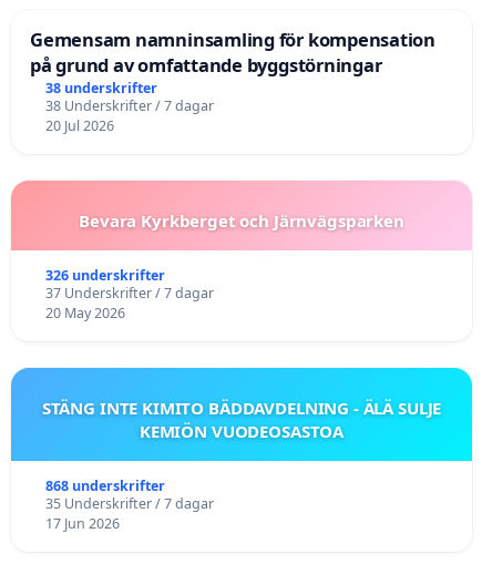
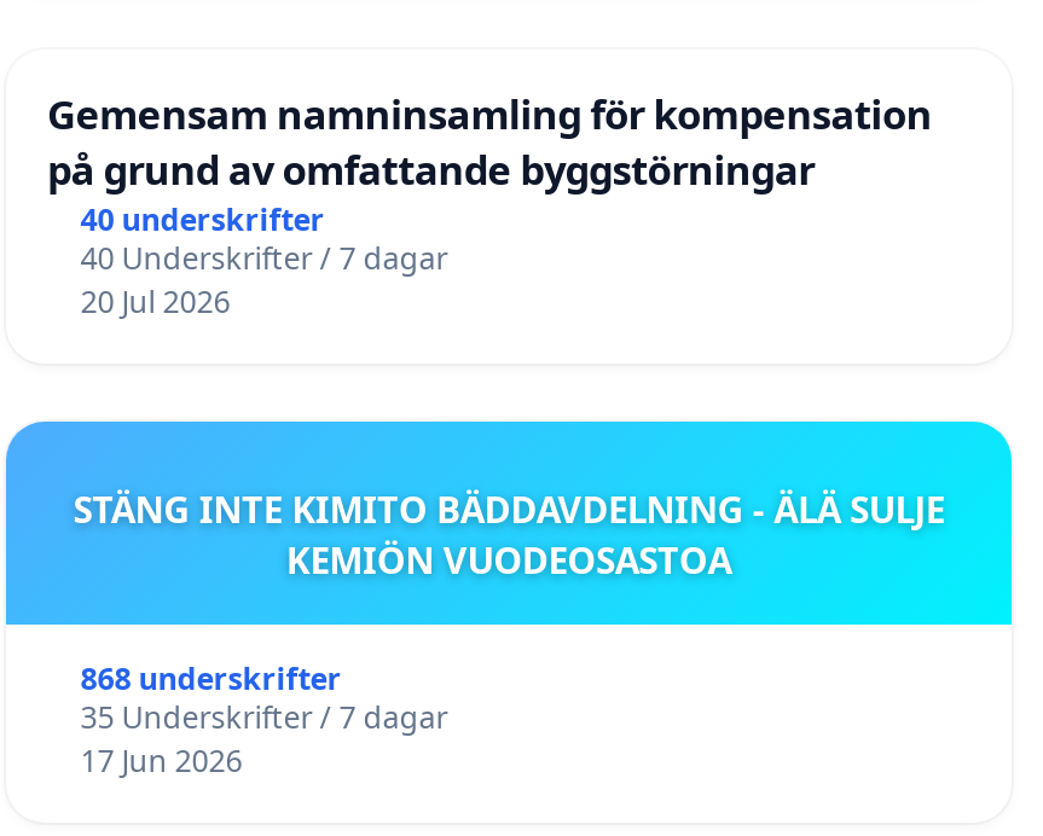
[45,79,157,98] 38 underskrifter -> [80,198,325,239] 40 underskrifter
[45,97,214,116] 38 Underskrifter / 7 dagar -> [80,236,448,277] 40 Underskrifter / 7 dagar
[45,210,404,323] Bevara Kyrkberget och Järnvägsparken | 326 underskrifter | 37 Underskrifter / 7 dagar | 20 May 2026 -> none

